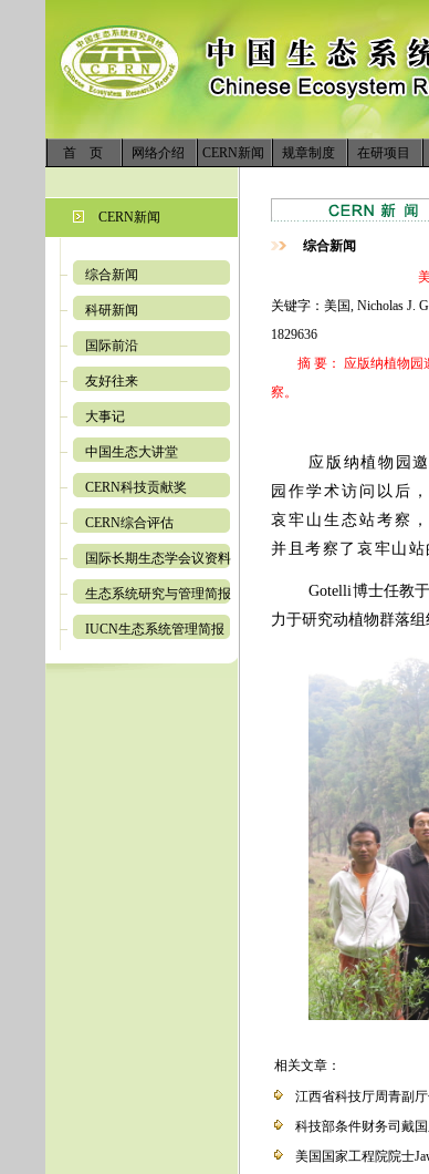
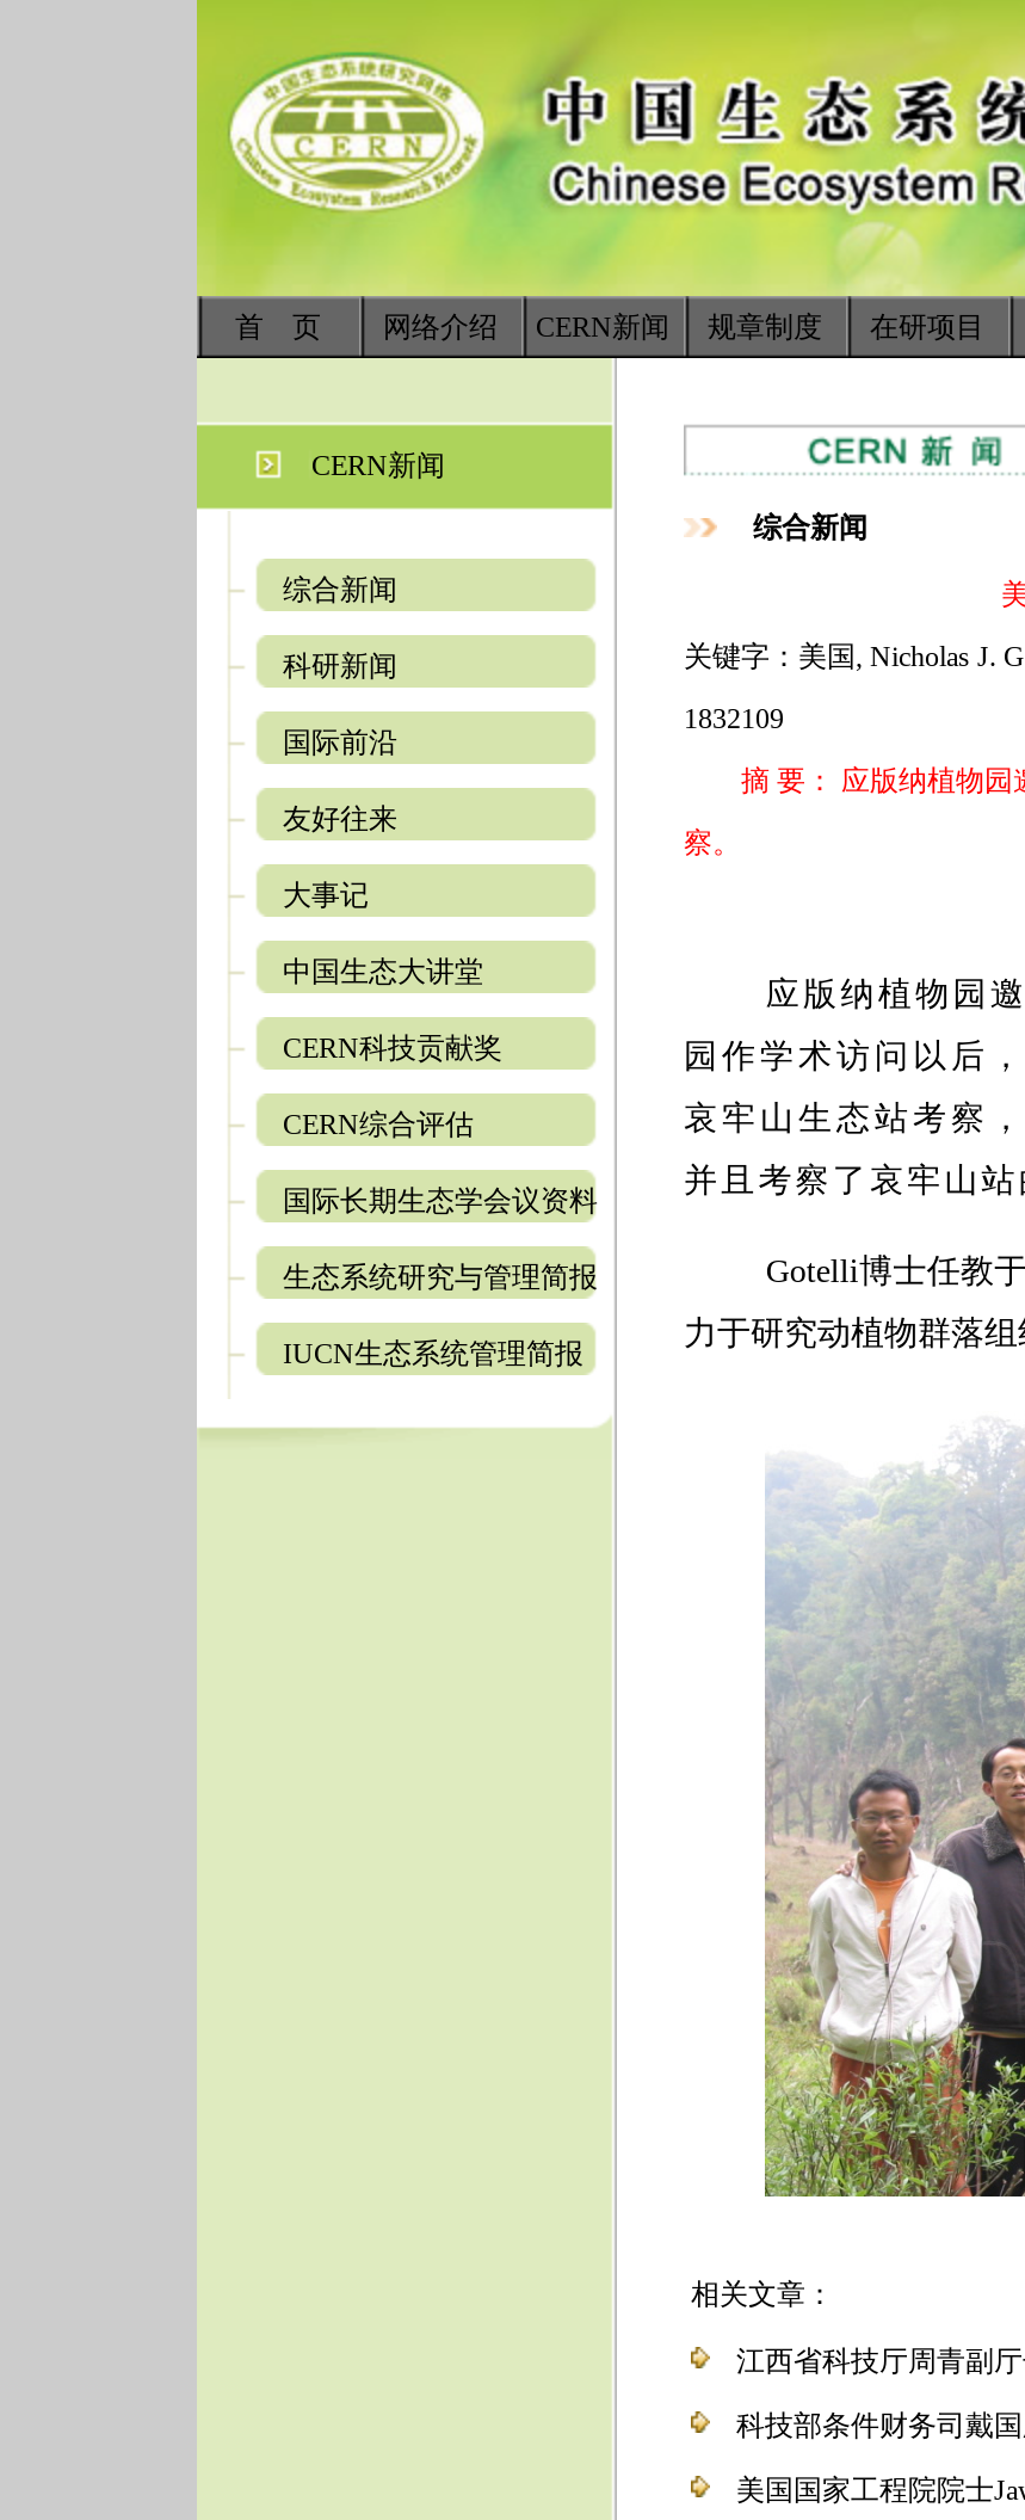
[271,327,317,342] 1829636 -> [684,702,784,735] 1832109

